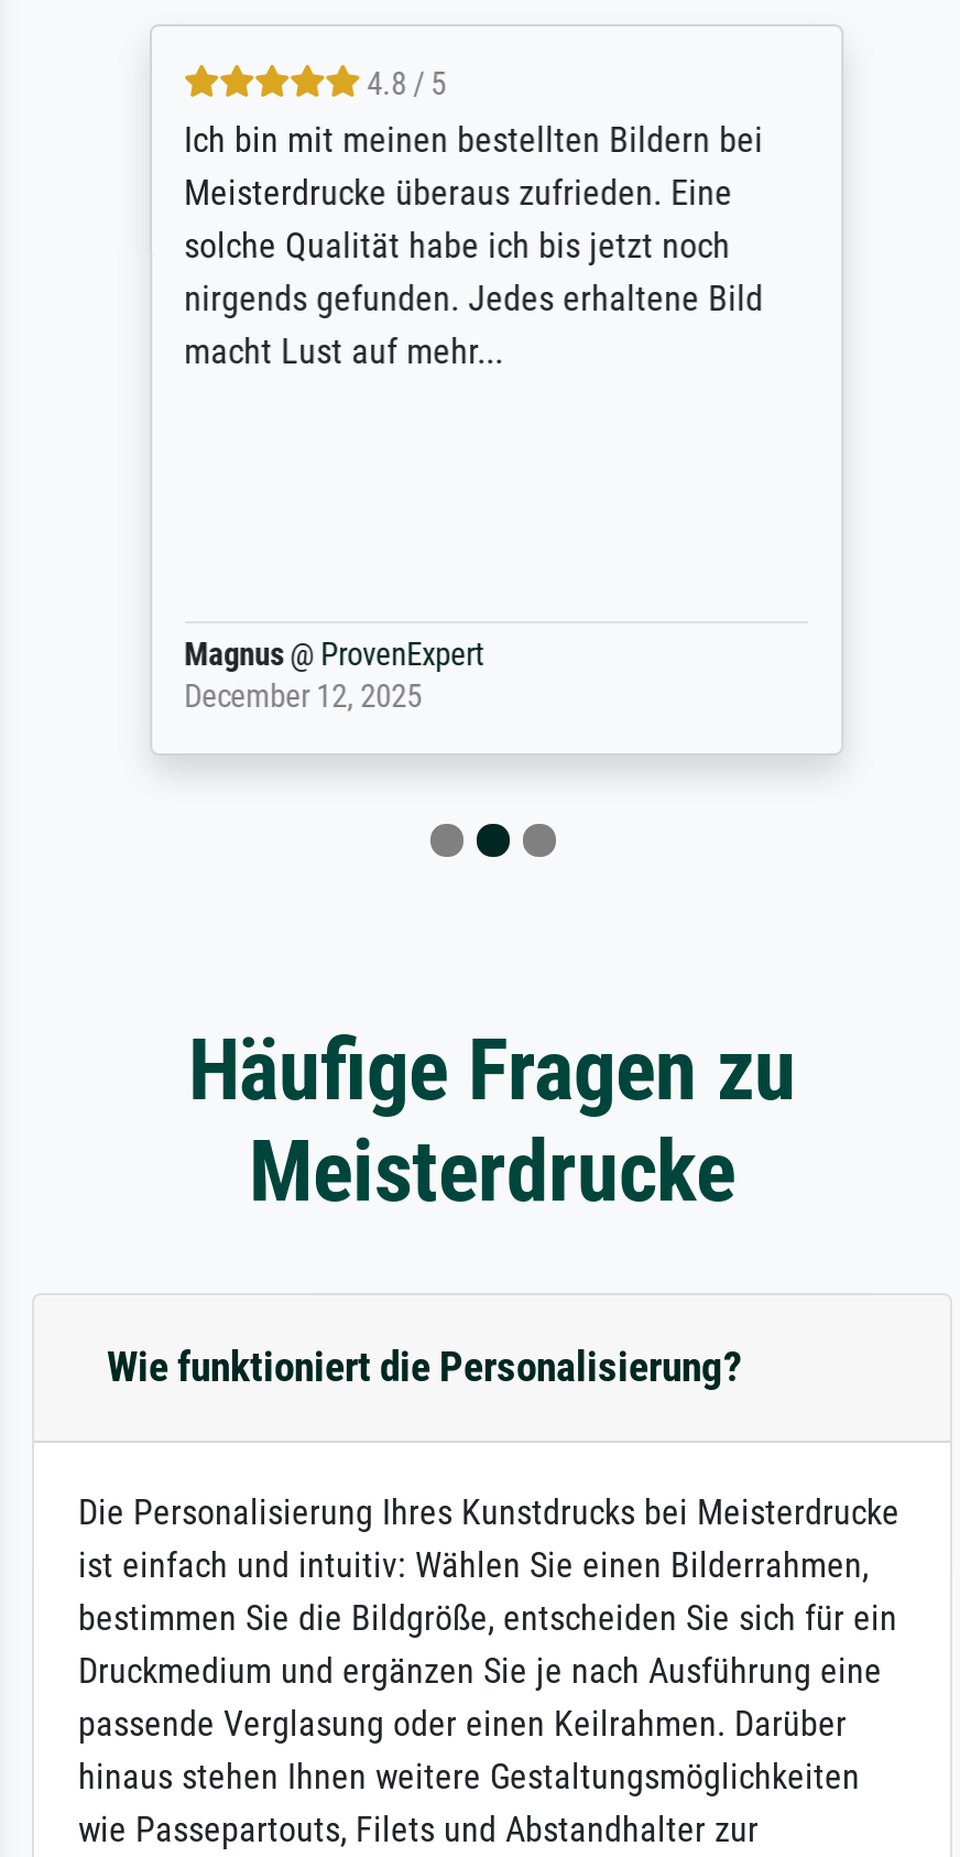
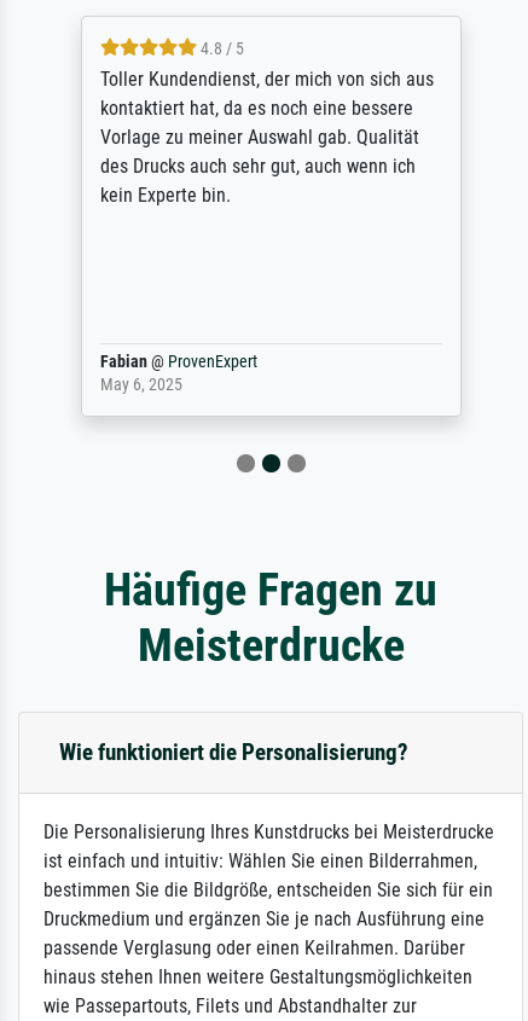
[181,118,760,372] Ich bin mit meinen bestellten Bildern bei | Meisterdrucke überaus zufrieden. Eine | solche Qualität habe ich bis jetzt noch | nirgends gefunden. Jedes erhaltene Bild | macht Lust auf mehr... -> [100,67,433,206] Toller Kundendienst, der mich von sich aus | kontaktiert hat, da es noch eine bessere | Vorlage zu meiner Auswahl gab. Qualität | des Drucks auch sehr gut, auch wenn ich | kein Experte bin.
[181,636,480,715] Magnus @ ProvenExpert | December 12, 2025 -> [100,351,257,395] Fabian @ ProvenExpert | May 6, 2025

